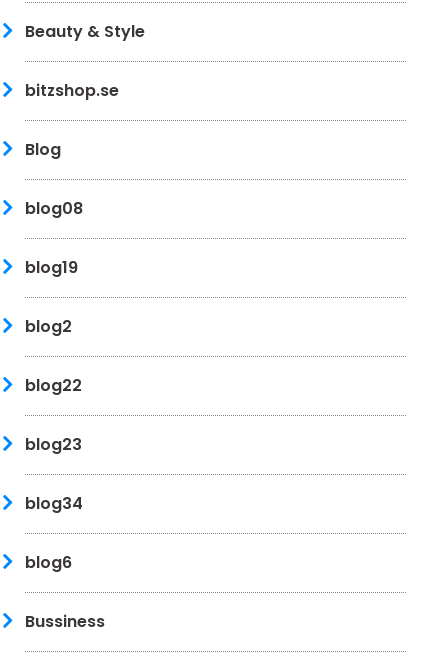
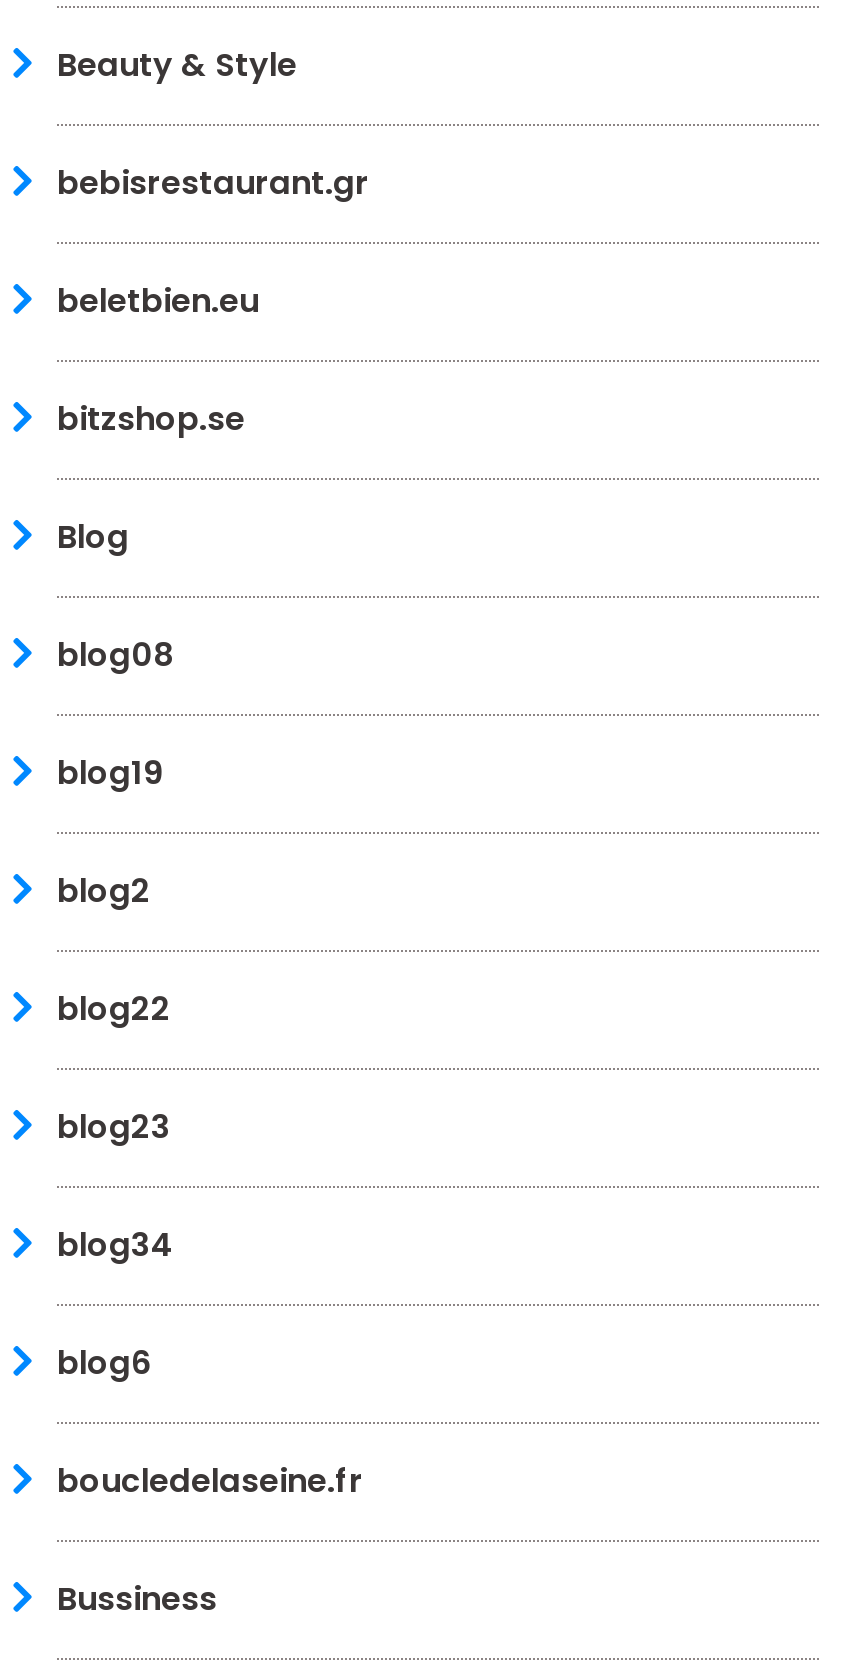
none -> [57,160,369,324] bebisrestaurant.gr | beletbien.eu
none -> [57,1458,363,1504] boucledelaseine.fr

